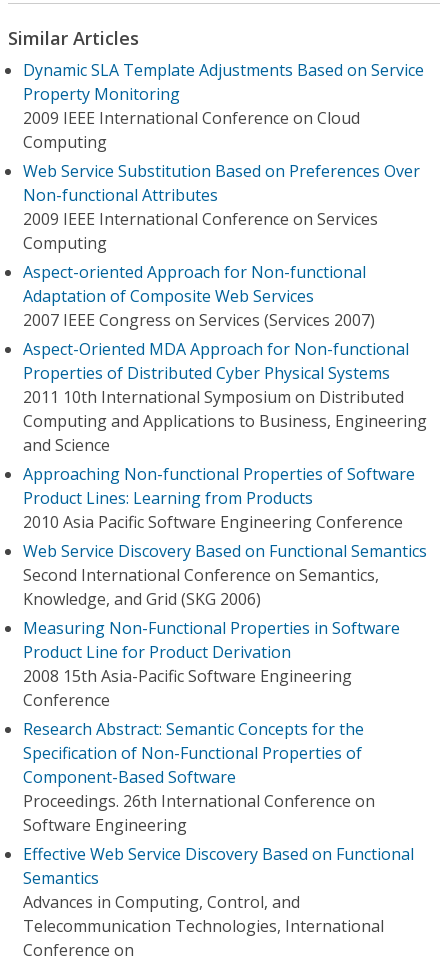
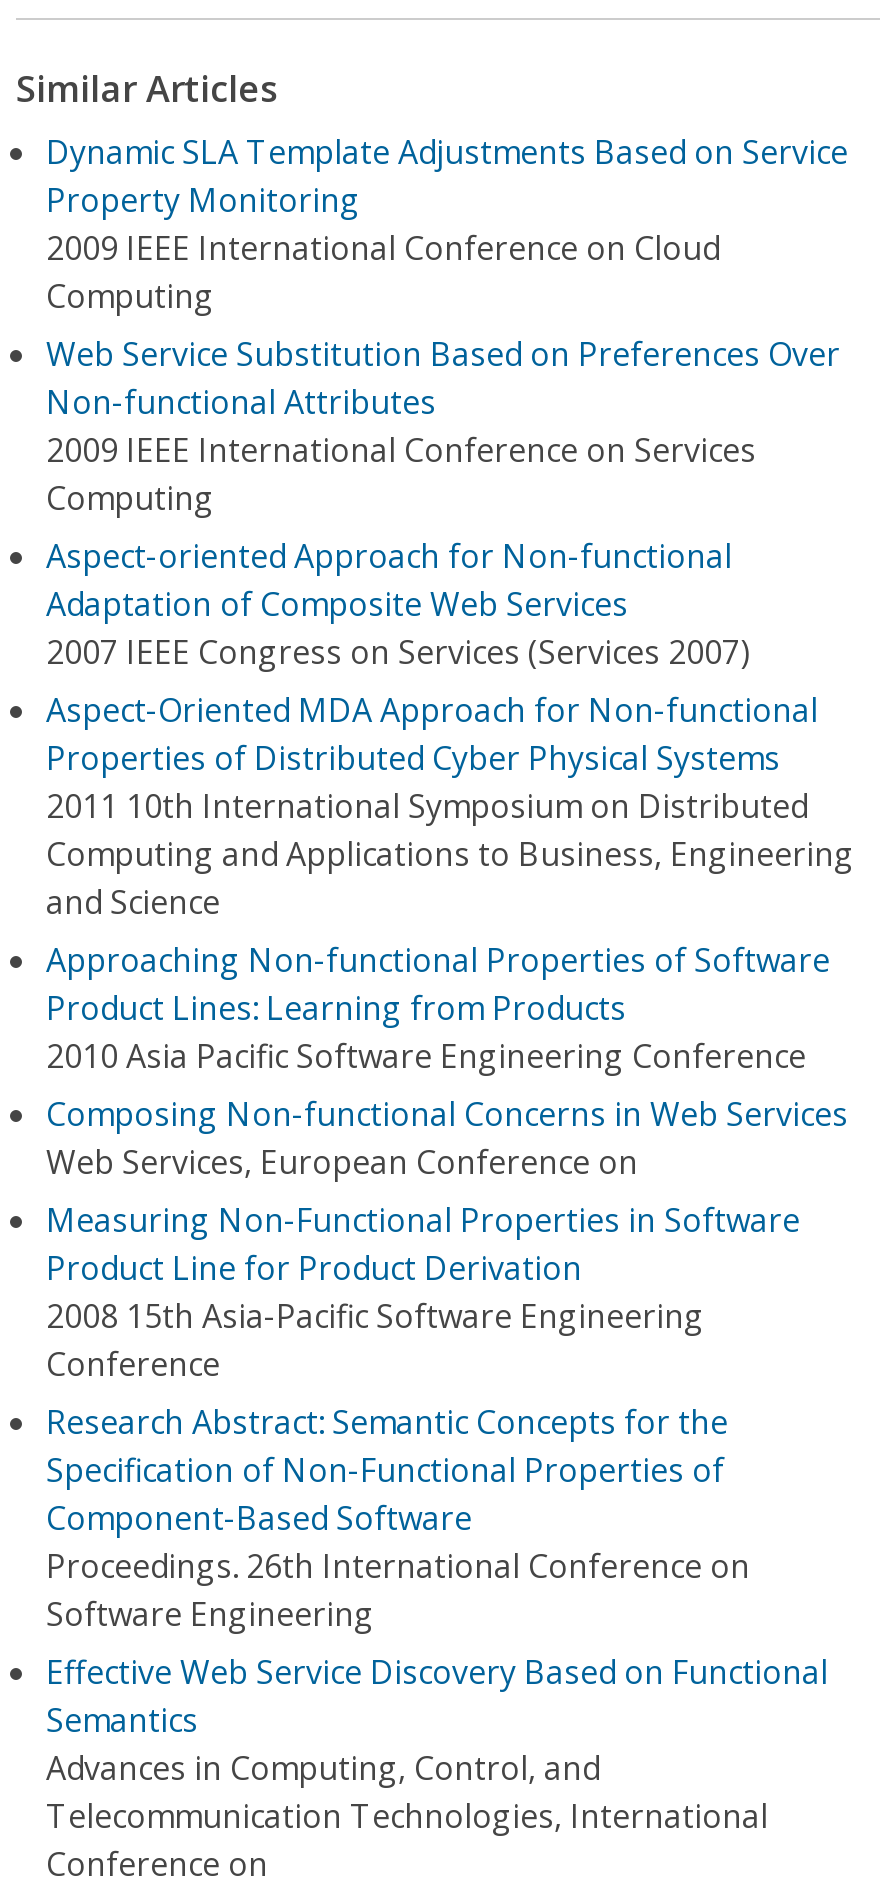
[23,540,427,610] Web Service Discovery Based on Functional Semantics | Second International Conference on Semantics, | Knowledge, and Grid (SKG 2006) -> [46,1092,848,1184] Composing Non-functional Concerns in Web Services | Web Services, European Conference on

